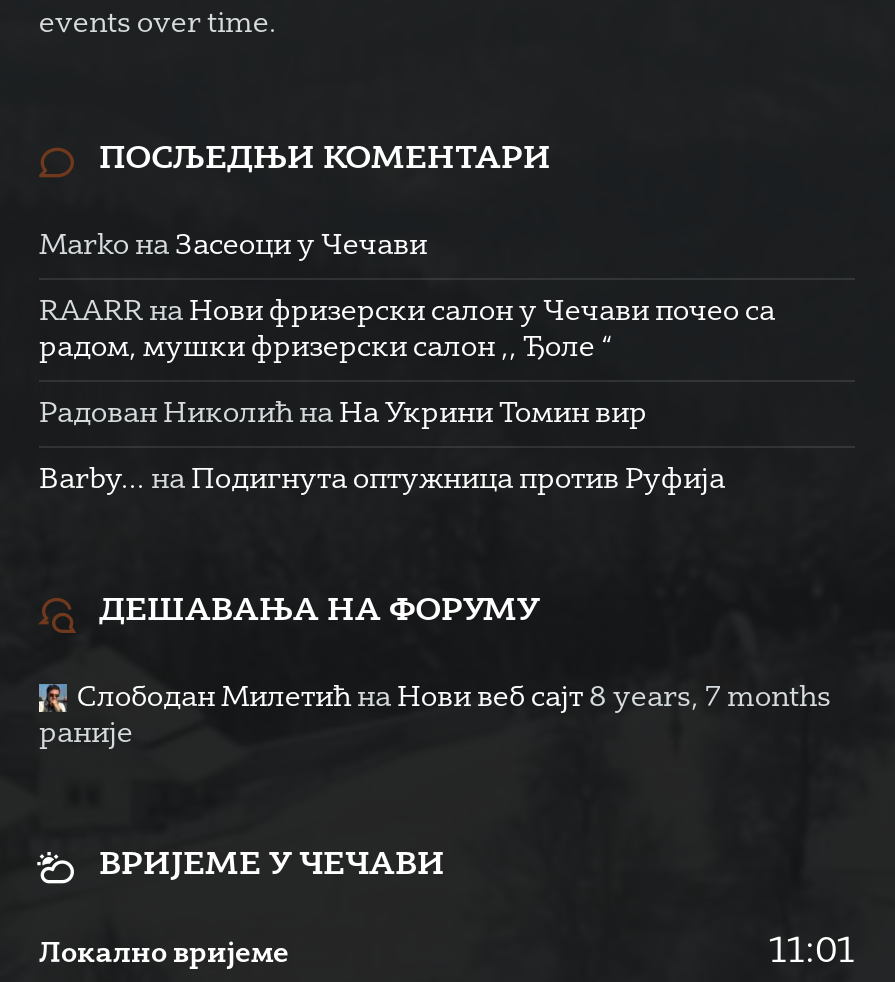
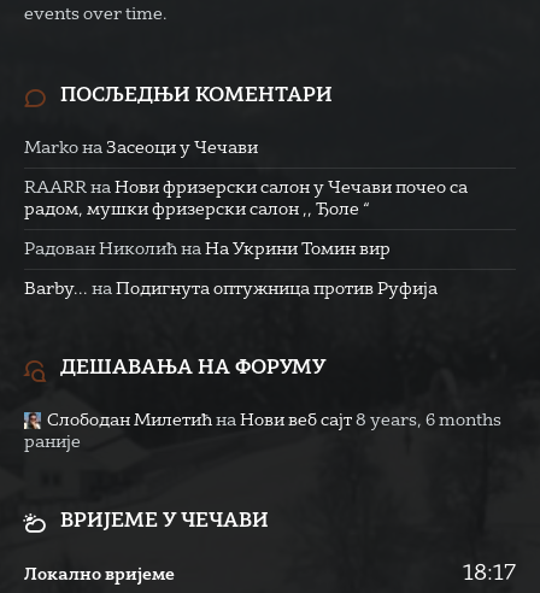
[77,683,831,711] Слободан Милетић на Нови веб сајт 8 years, 7 months -> [47,412,501,429] Слободан Милетић на Нови веб сајт 8 years, 6 months
[769,933,855,969] 11:01 -> [463,563,516,585] 18:17

